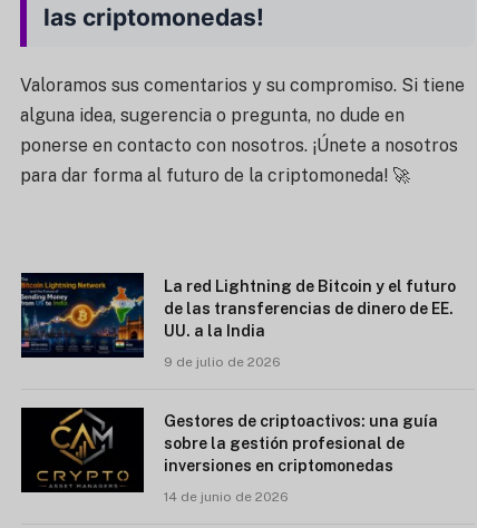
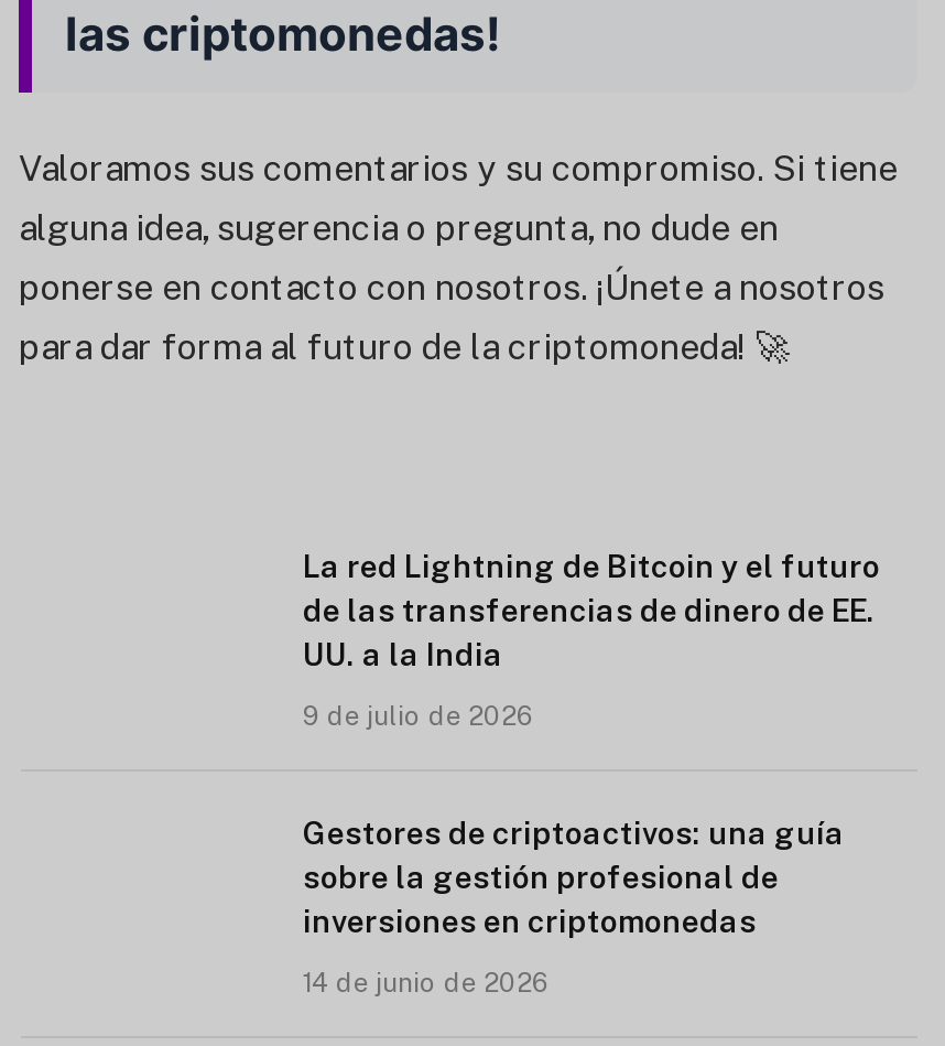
[20,272,145,359] [image] -> none
[20,407,145,493] [image] -> none

